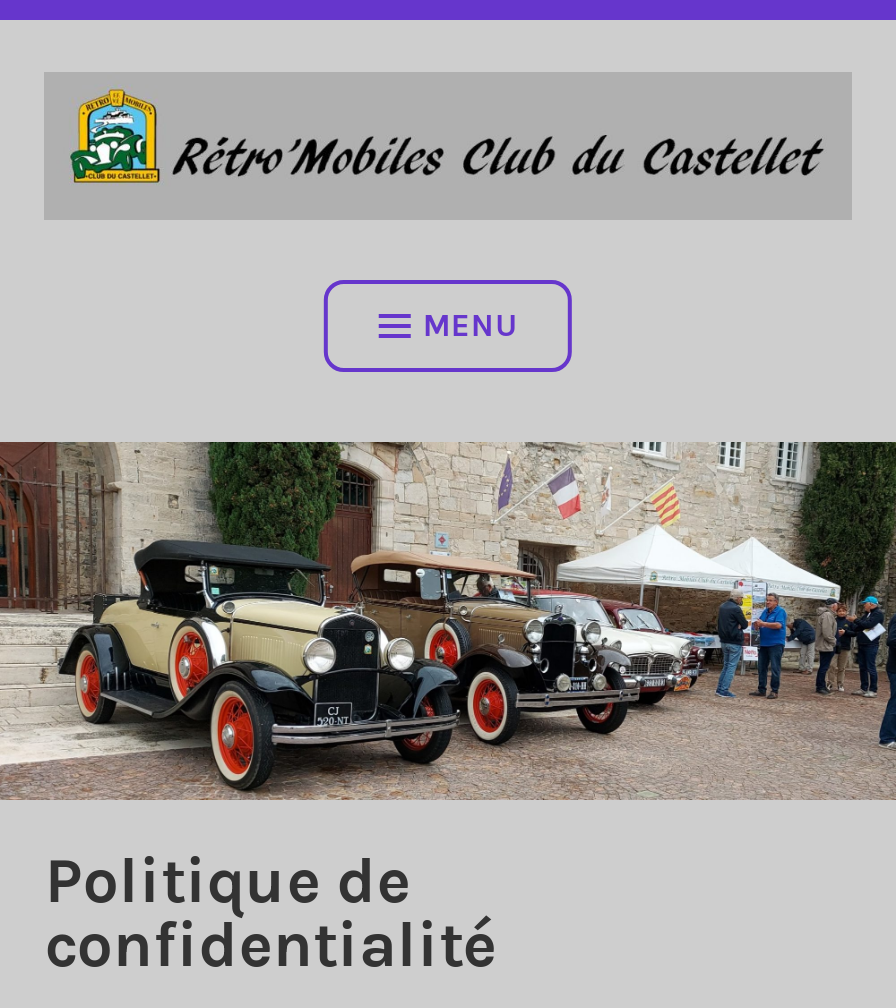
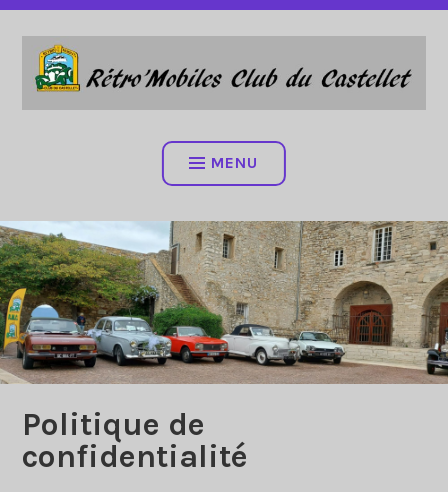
[6,440,890,800] [image] -> [3,221,445,383] [image]

